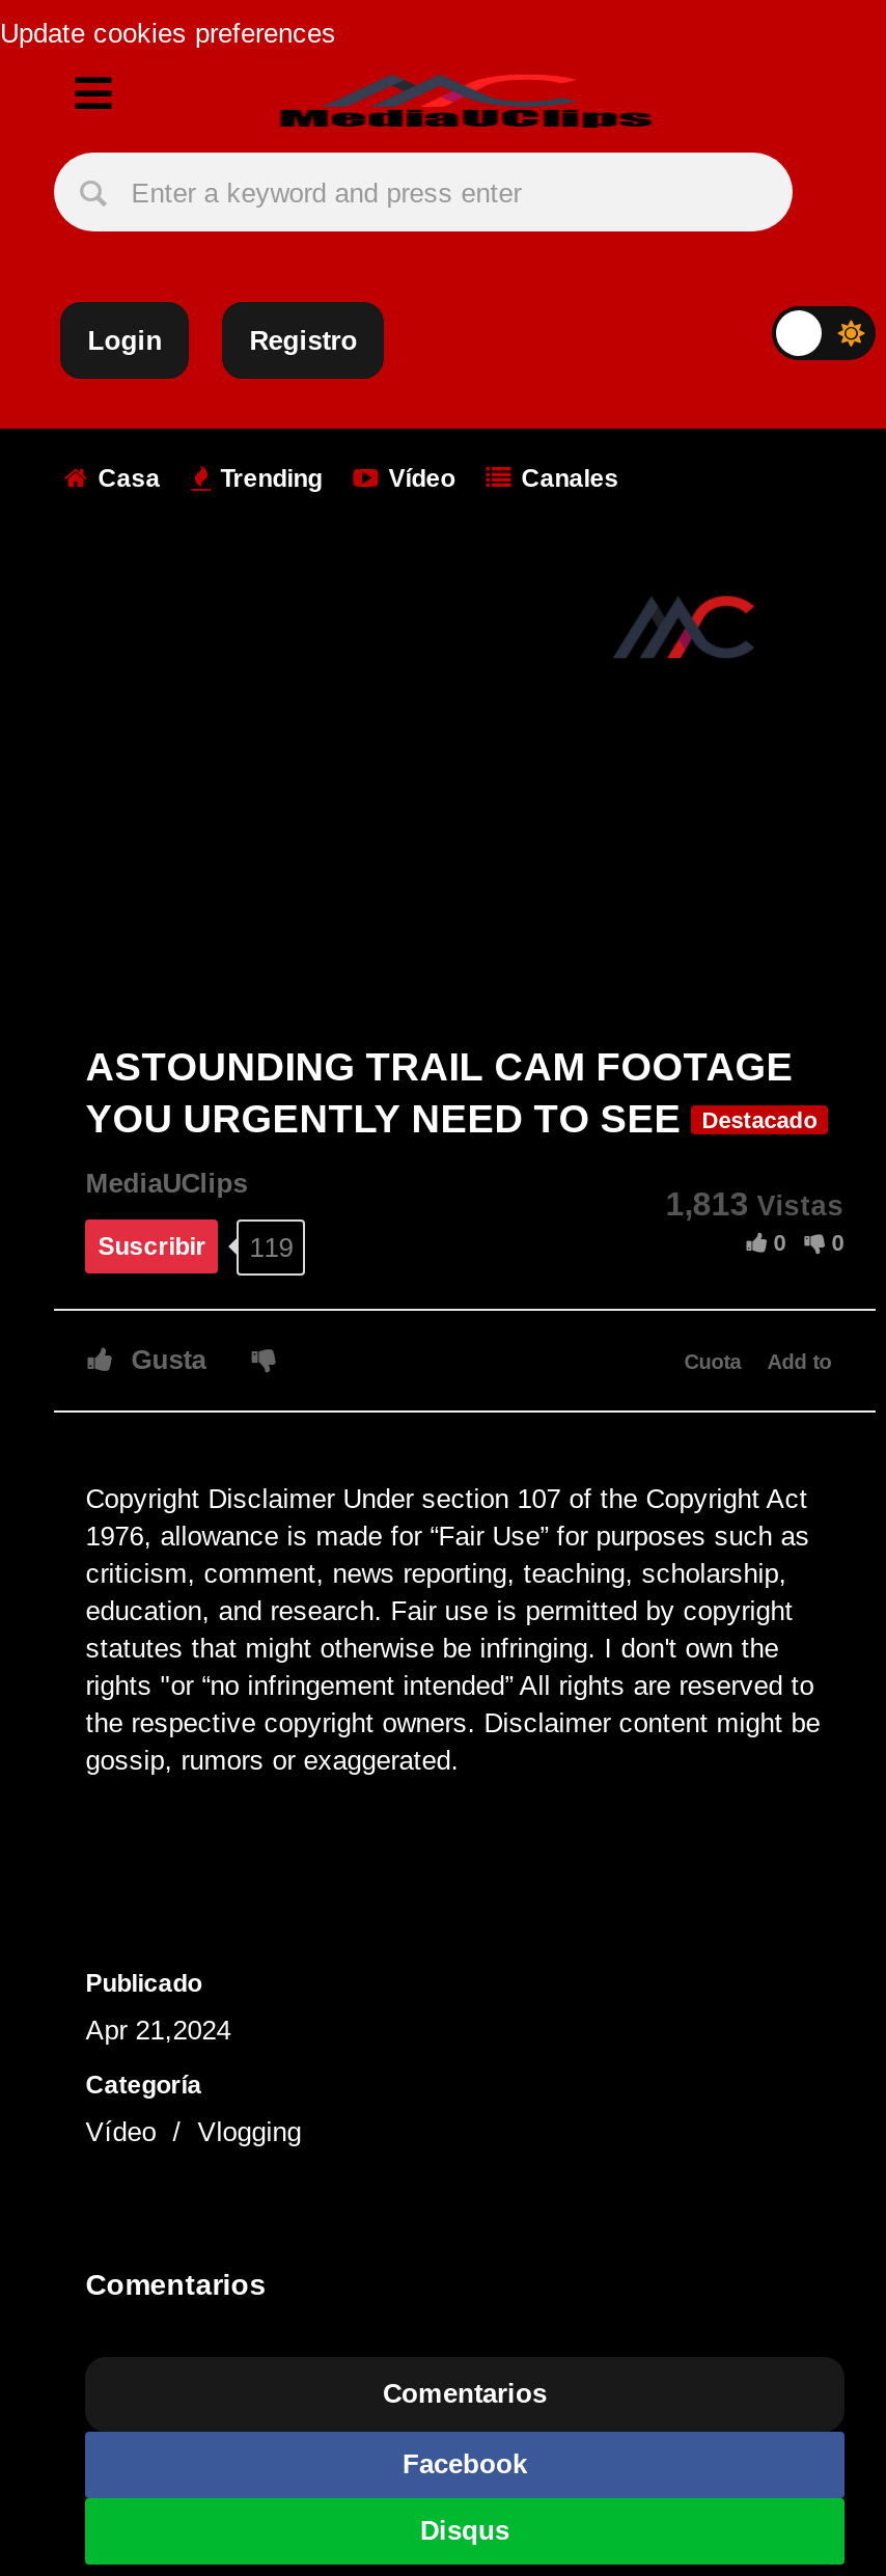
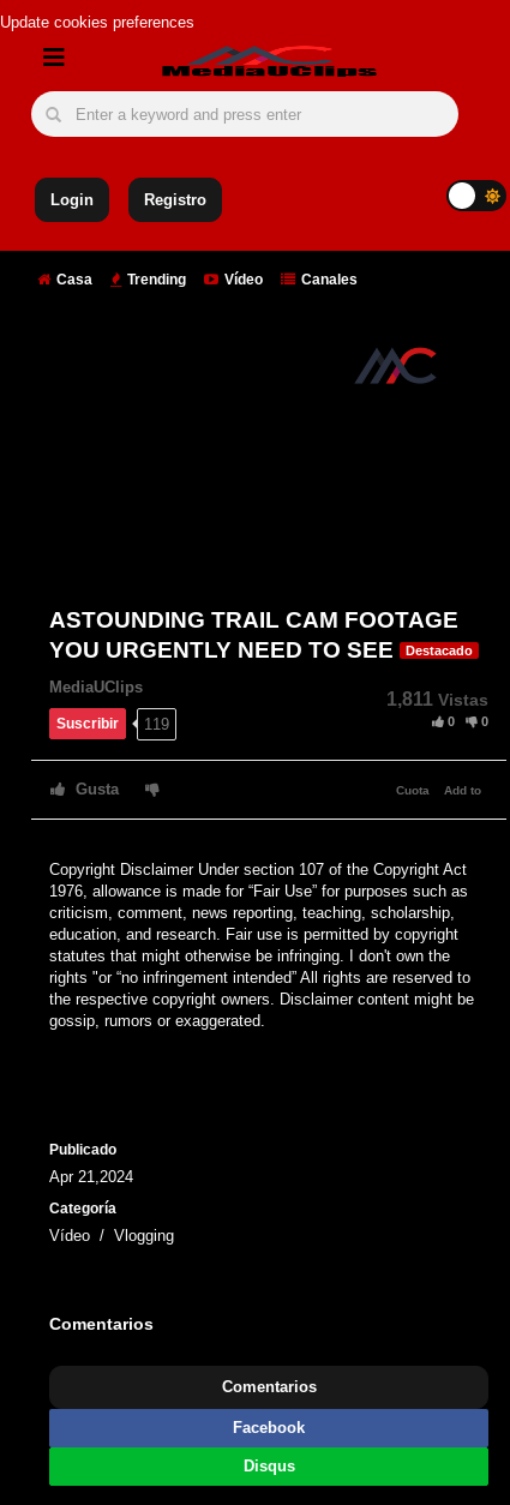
[666,1187,844,1223] 1,813 Vistas -> [386,689,488,710] 1,811 Vistas

